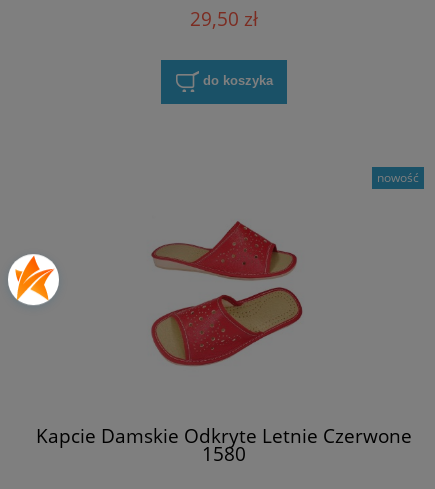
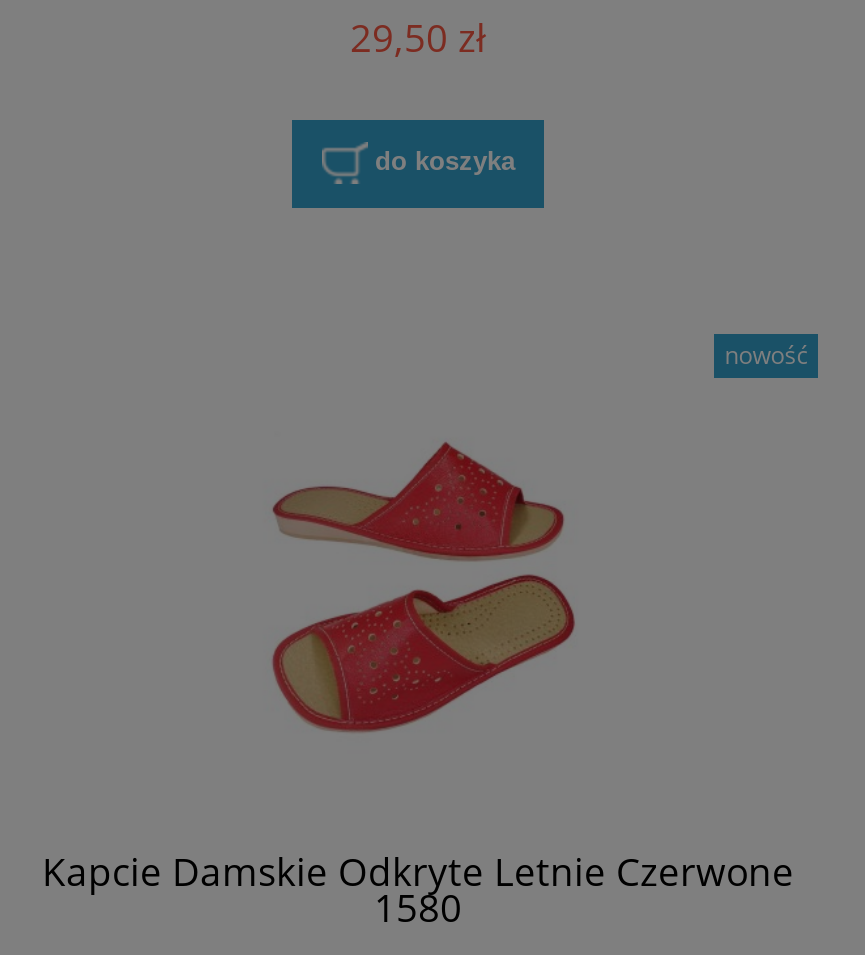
[7,253,60,306] [image] -> none

